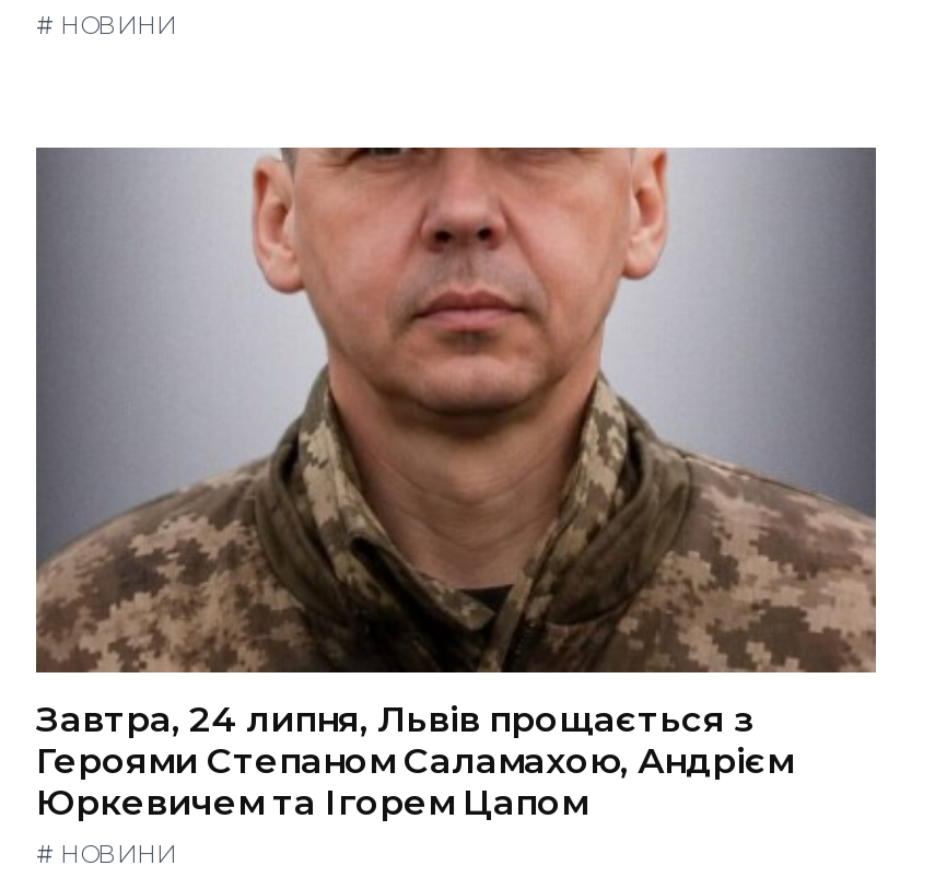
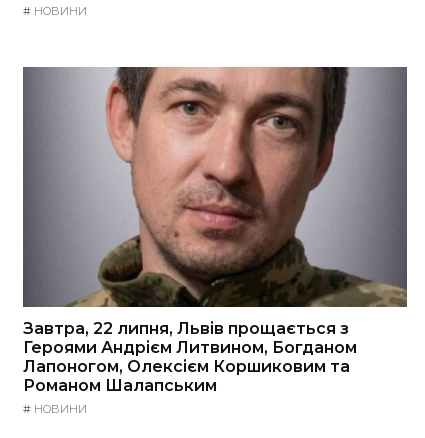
[36,147,876,823] [image] | Завтра, 24 липня, Львів прощається з | Героями Степаном Саламахою, Андрієм | Юркевичем та Ігорем Цапом -> [23,66,407,395] [image] | Завтра, 22 липня, Львів прощається з | Героями Андрієм Литвином, Богданом | Лапоногом, Олексієм Коршиковим та | Романом Шалапським

